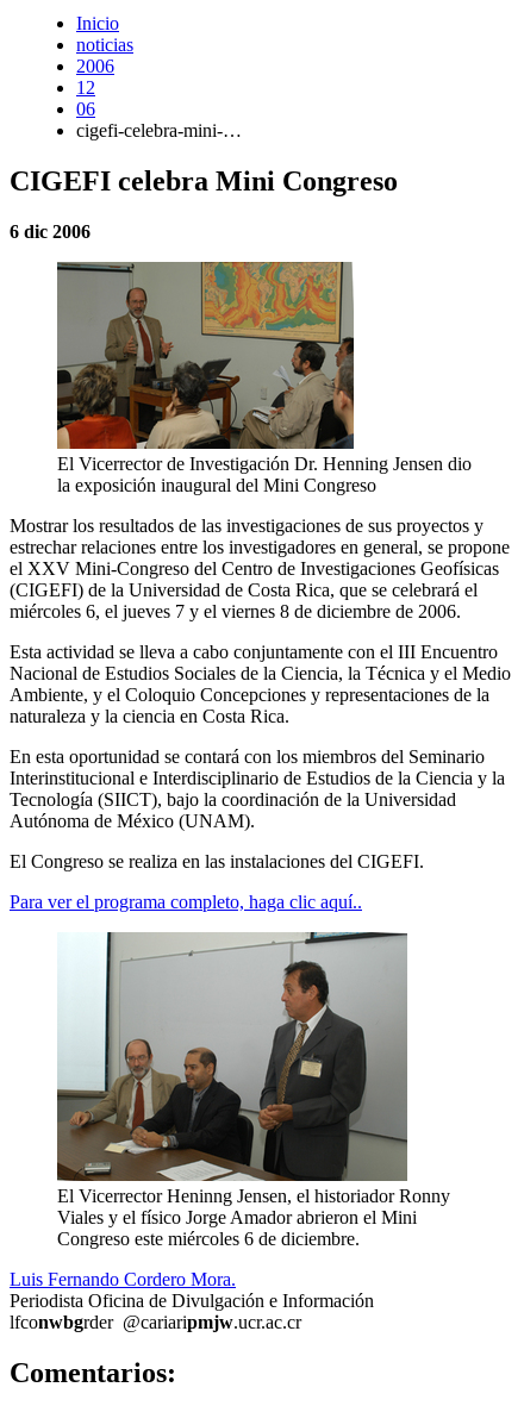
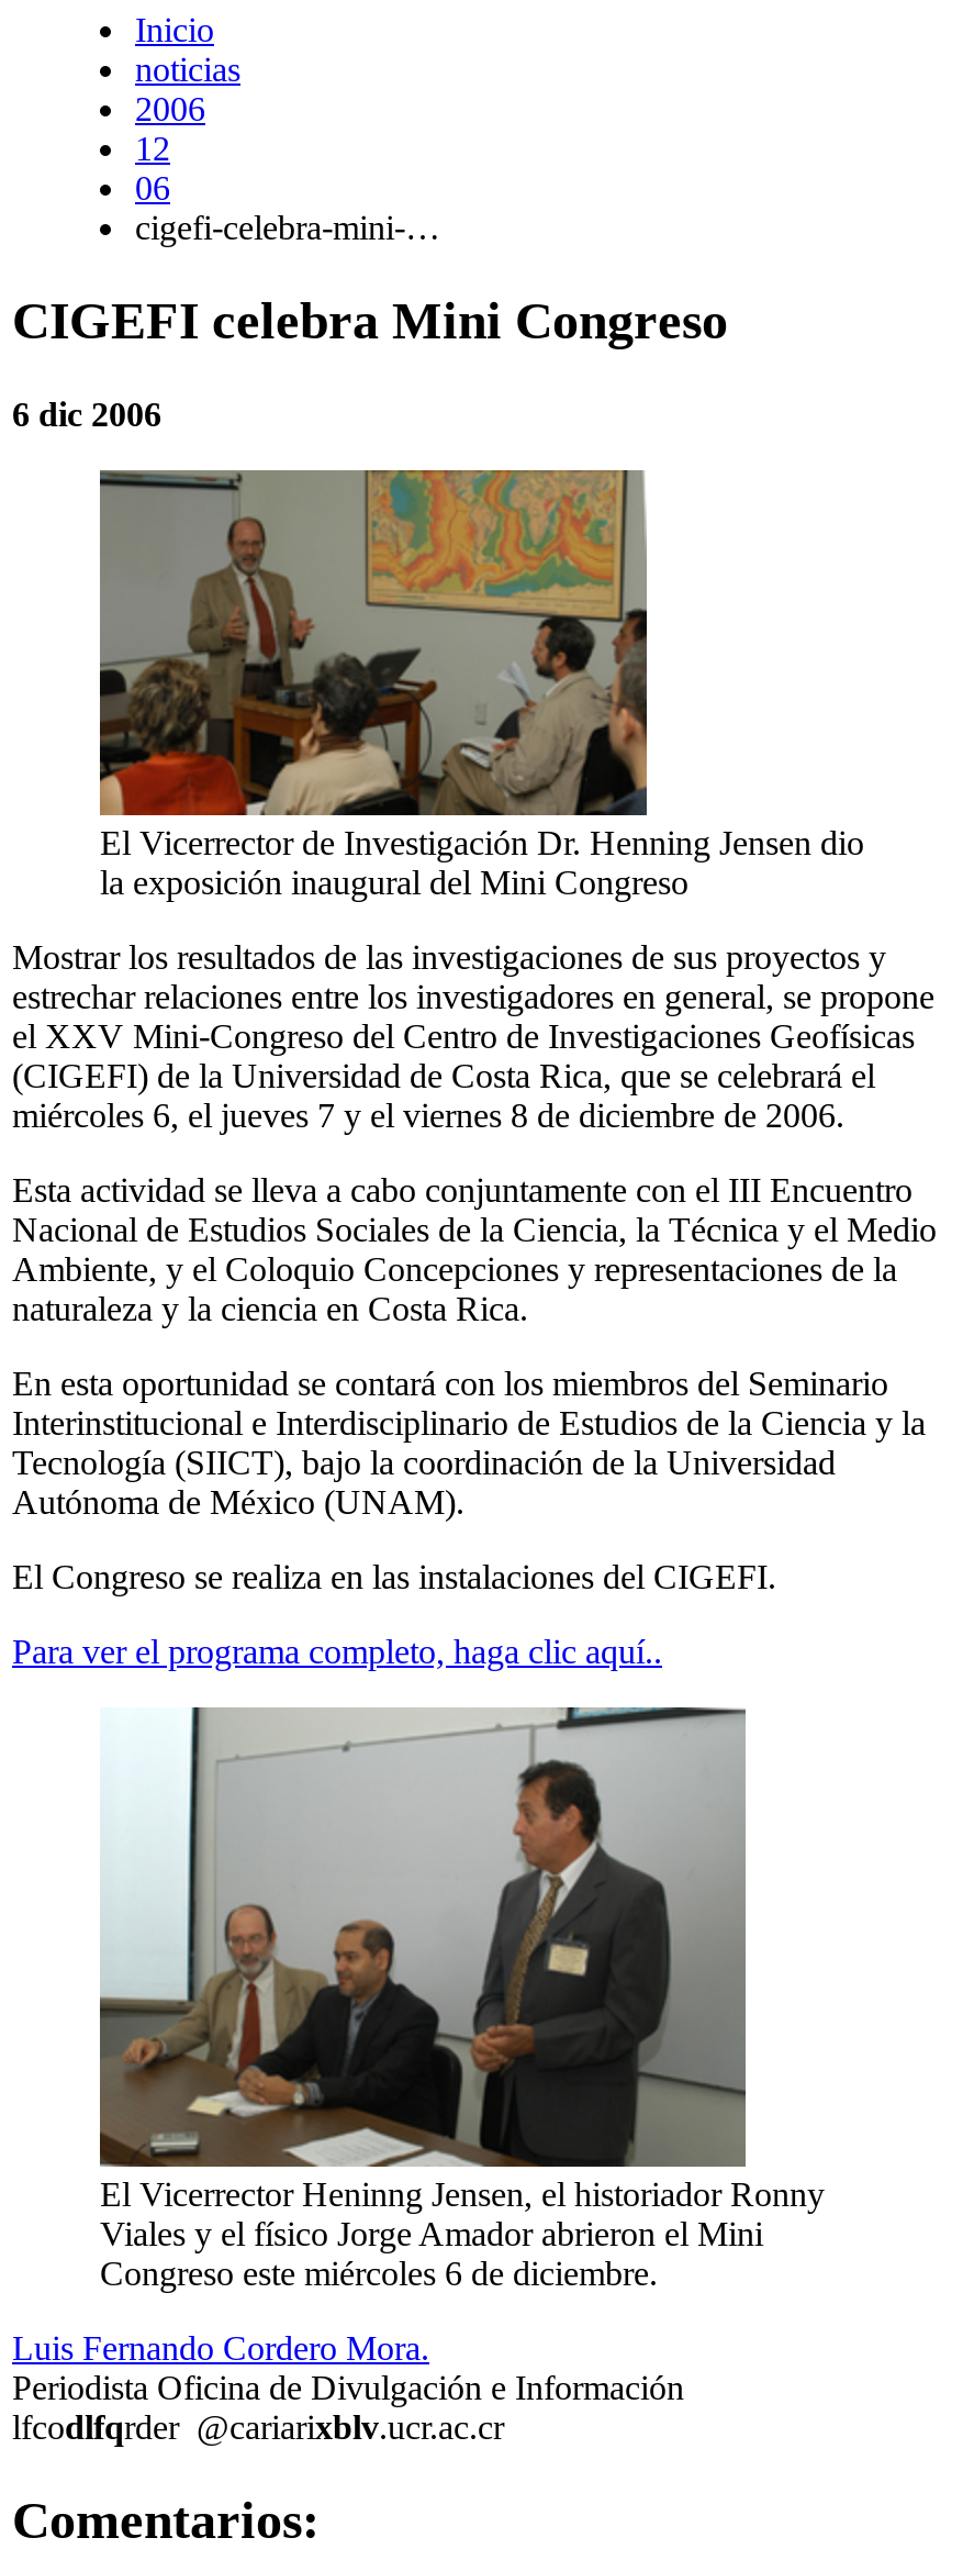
[10,1312,301,1332] lfconwbgrder @cariaripmjw.ucr.ac.cr -> [12,2408,504,2445] lfcodlfqrder @cariarixblv.ucr.ac.cr

